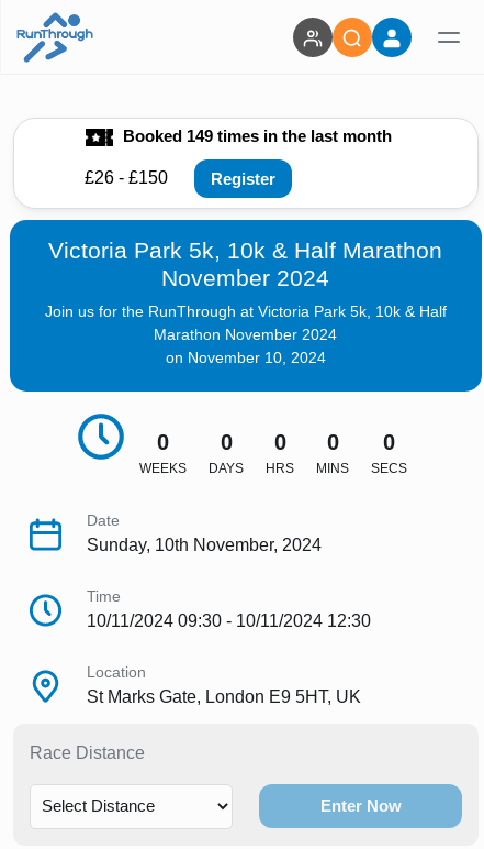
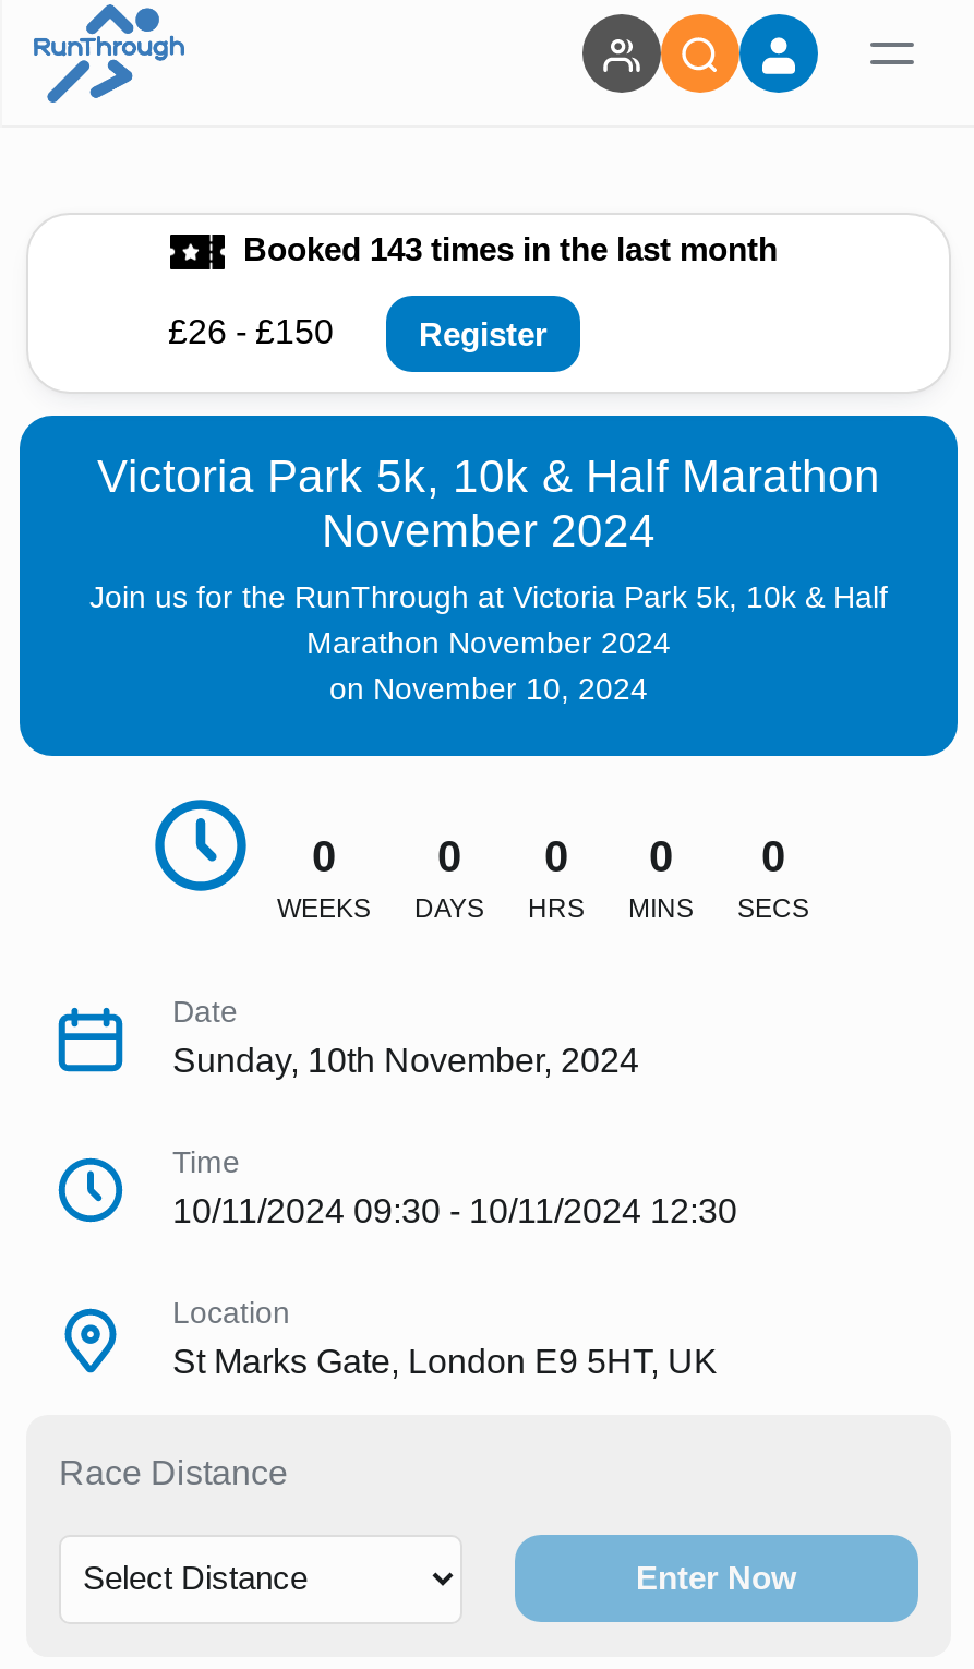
[118,126,391,145] Booked 149 times in the last month -> [235,230,778,267] Booked 143 times in the last month

